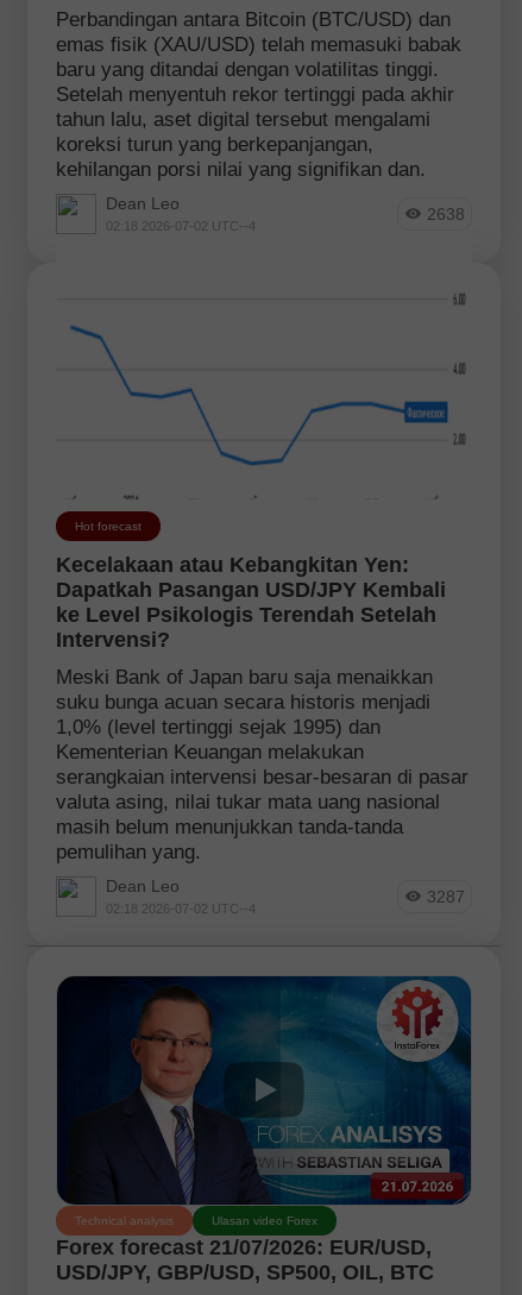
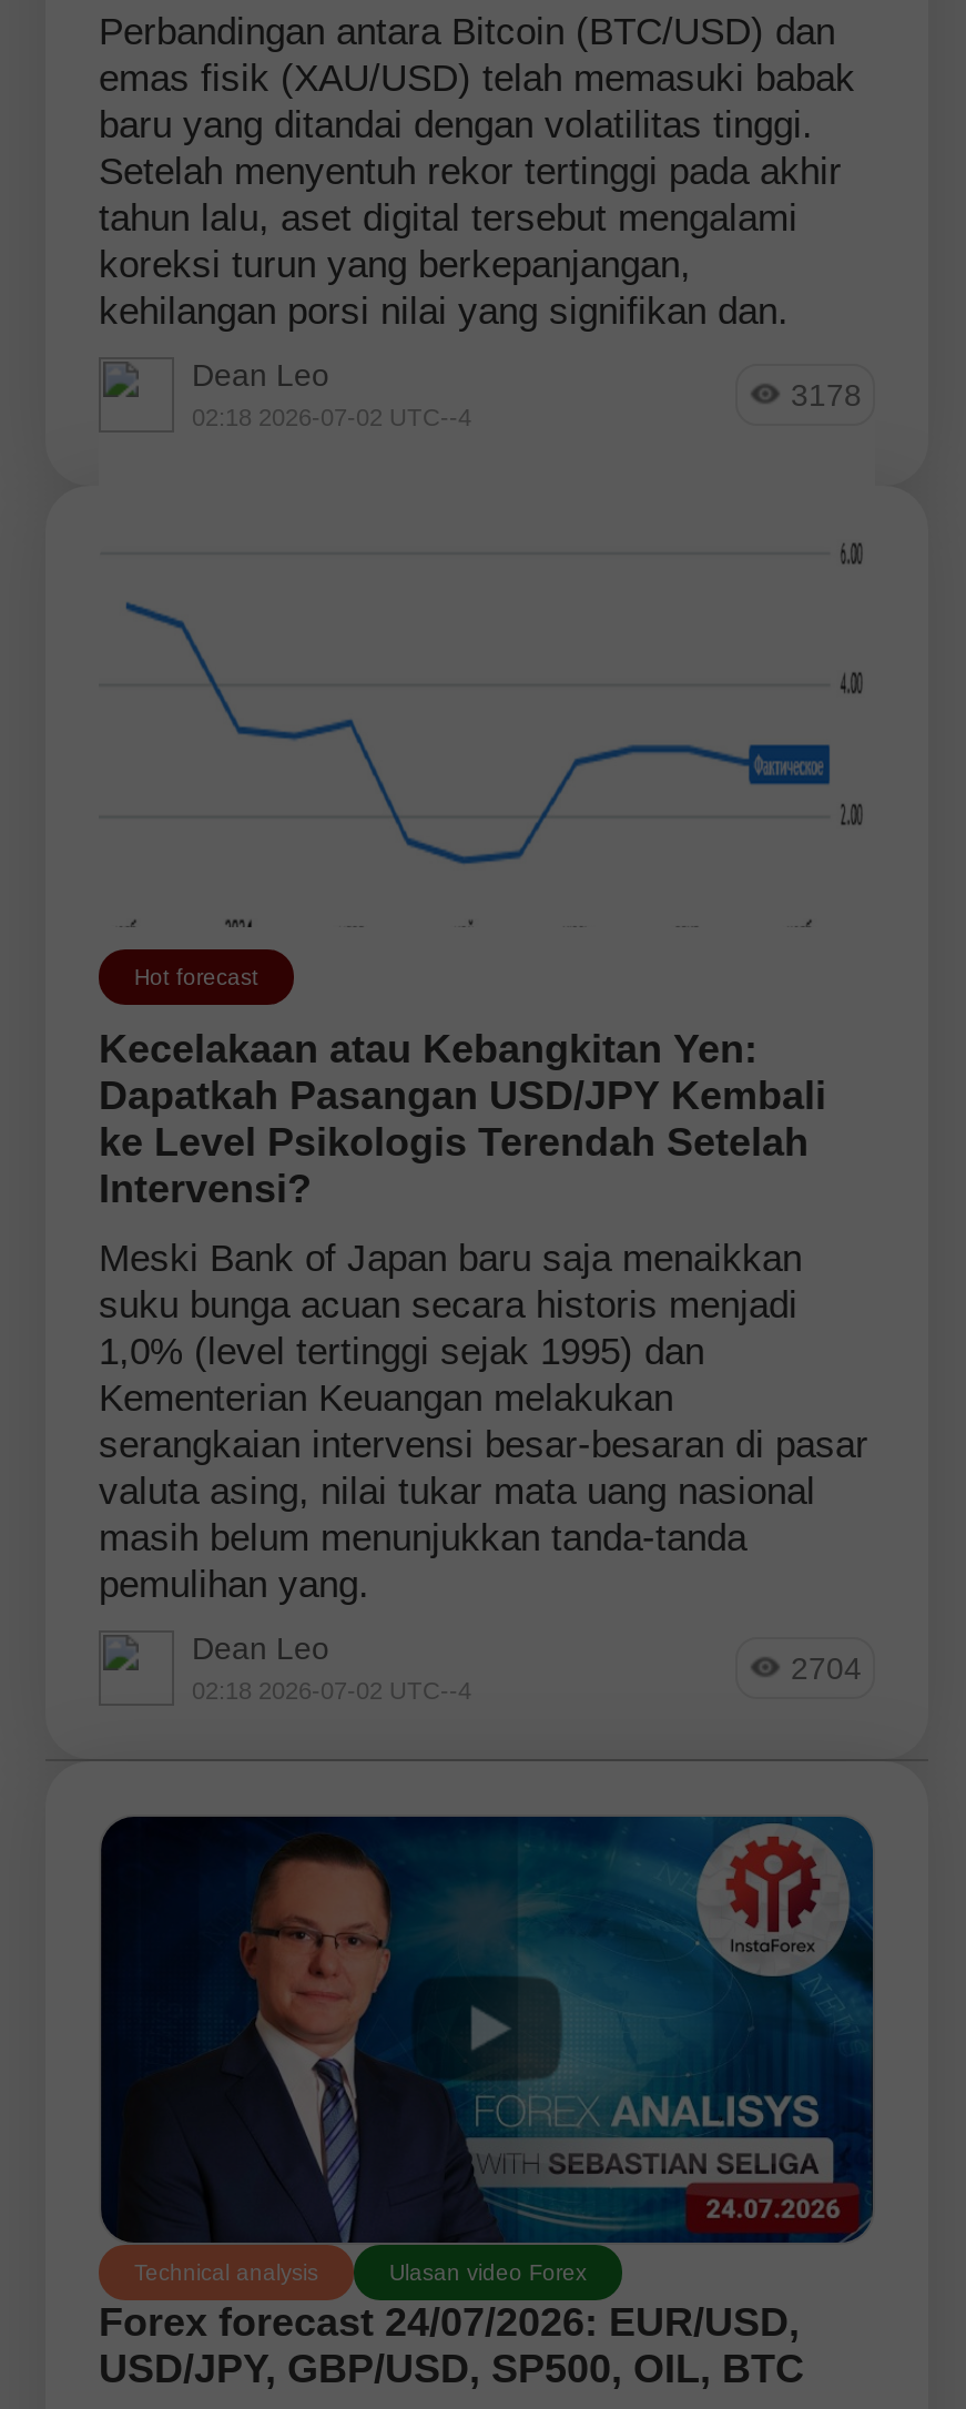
[427,205,465,224] 2638 -> [791,377,862,413] 3178
[427,887,465,906] 3287 -> [791,1650,862,1686] 2704
[56,1236,432,1260] Forex forecast 21/07/2026: EUR/USD, -> [99,2301,800,2346] Forex forecast 24/07/2026: EUR/USD,

